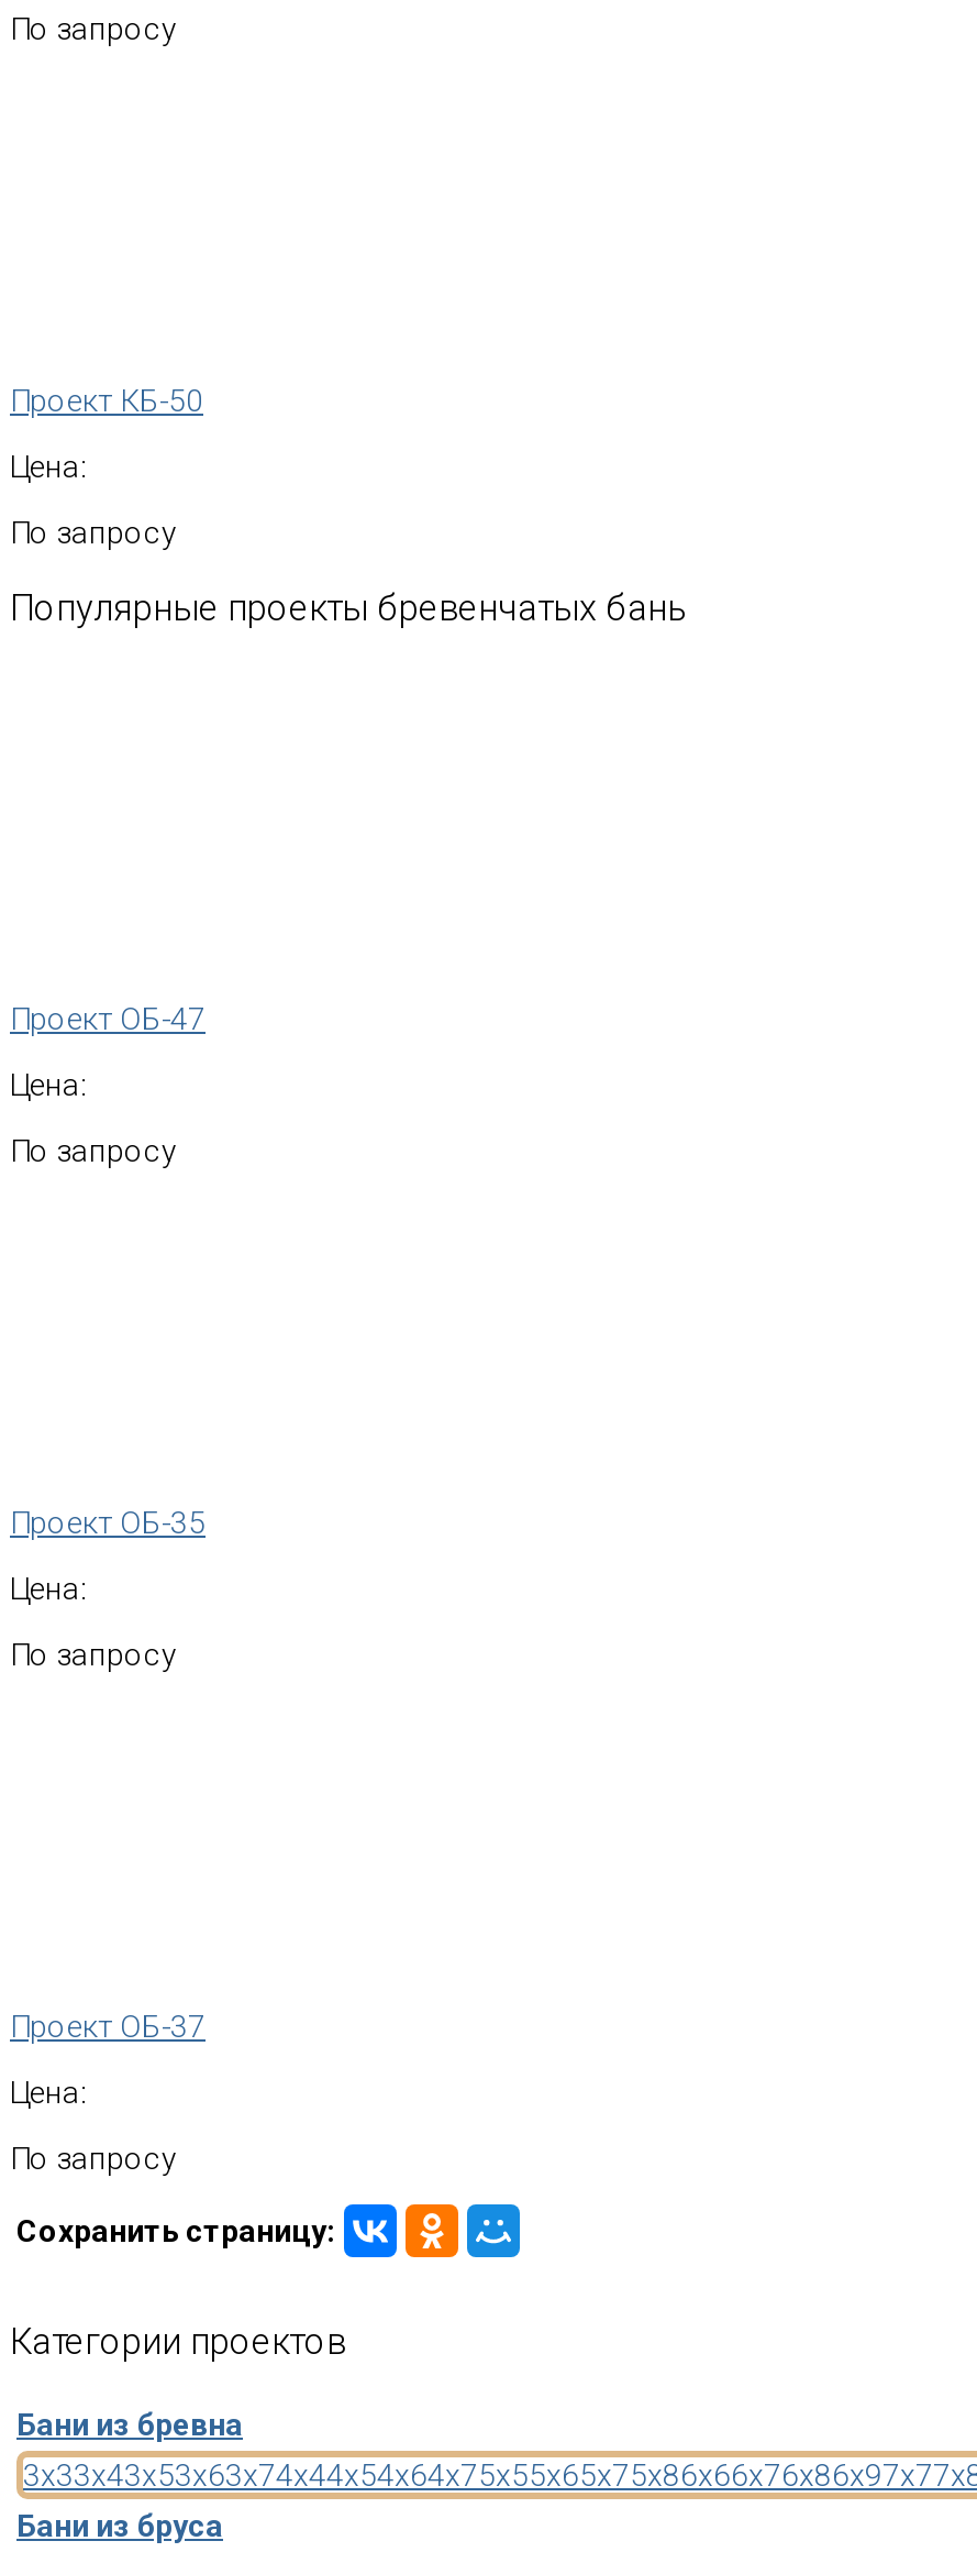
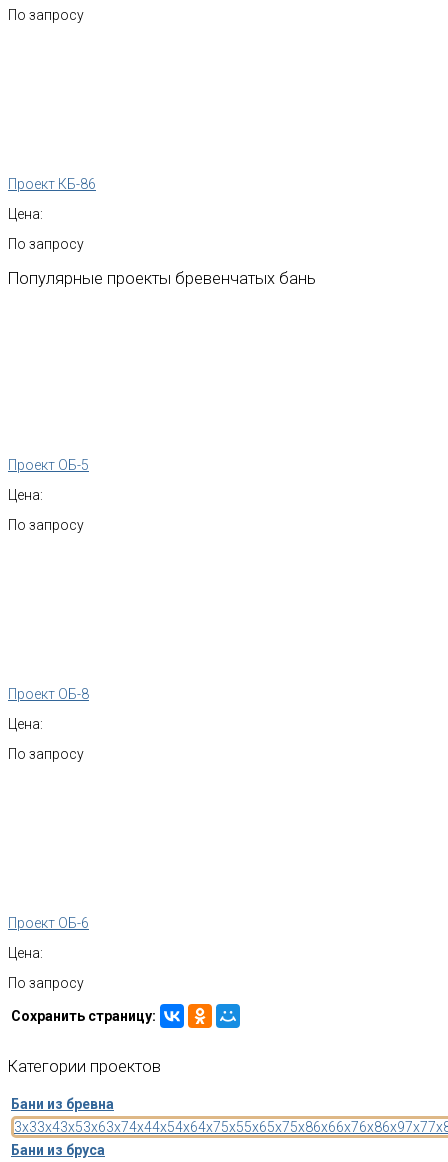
[10,383,203,418] Проект КБ-50 -> [8,176,96,192] Проект КБ-86
[10,1001,206,1036] Проект ОБ-47 -> [8,457,89,473] Проект ОБ-5
[10,1505,206,1540] Проект ОБ-35 -> [8,686,89,702] Проект ОБ-8
[10,2008,206,2044] Проект ОБ-37 -> [8,915,89,931] Проект ОБ-6

